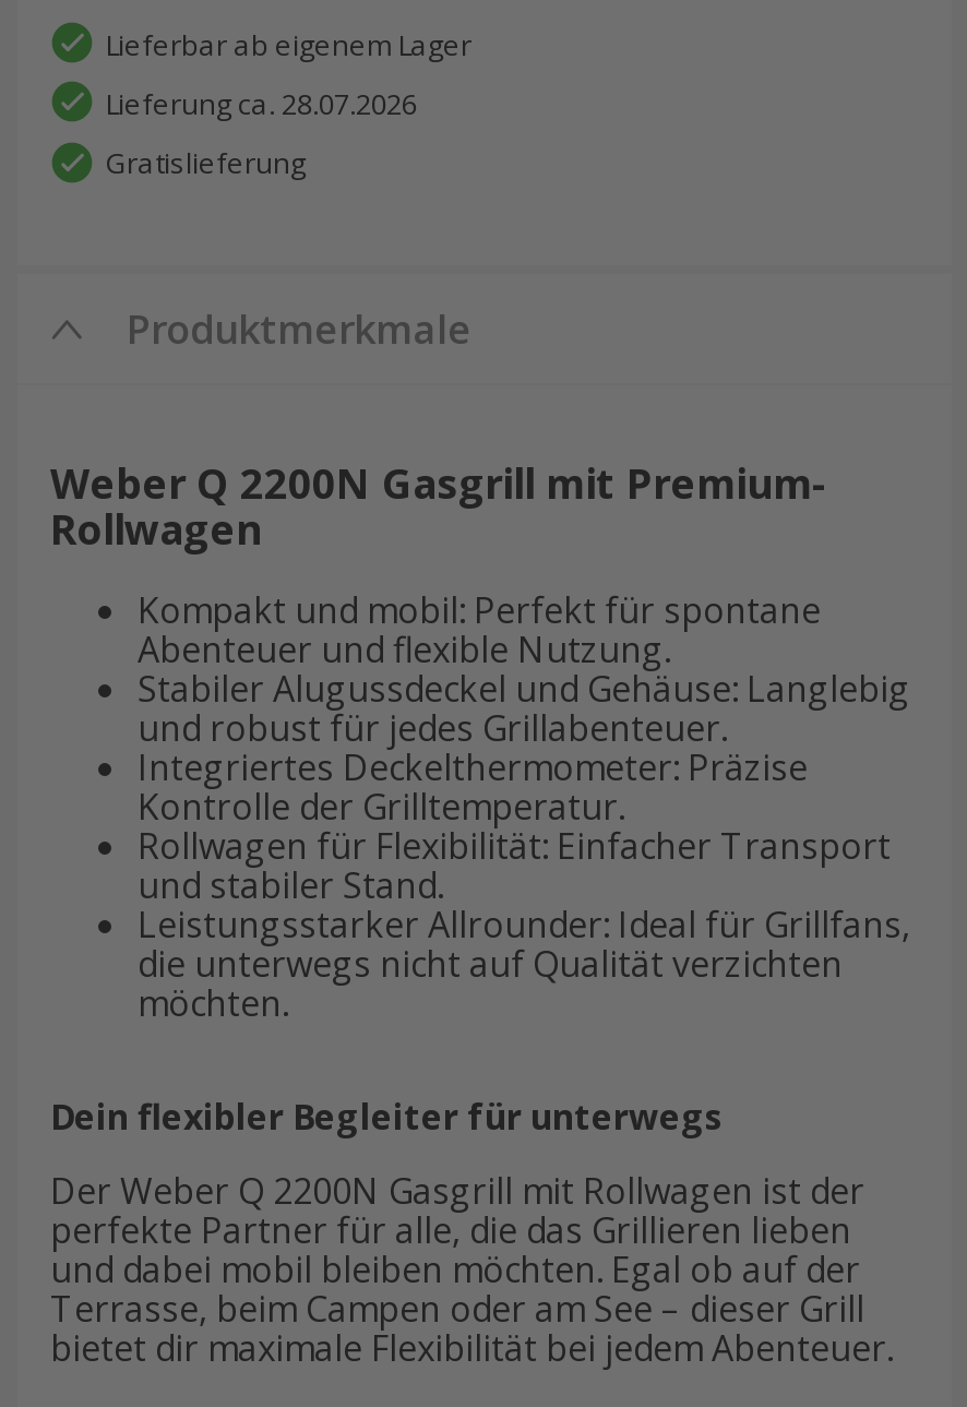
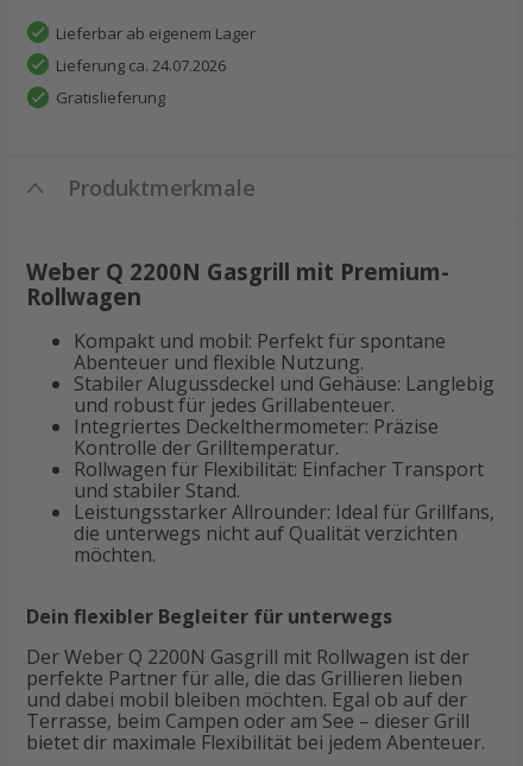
[105,84,417,123] Lieferung ca. 28.07.2026 -> [56,55,226,76] Lieferung ca. 24.07.2026

